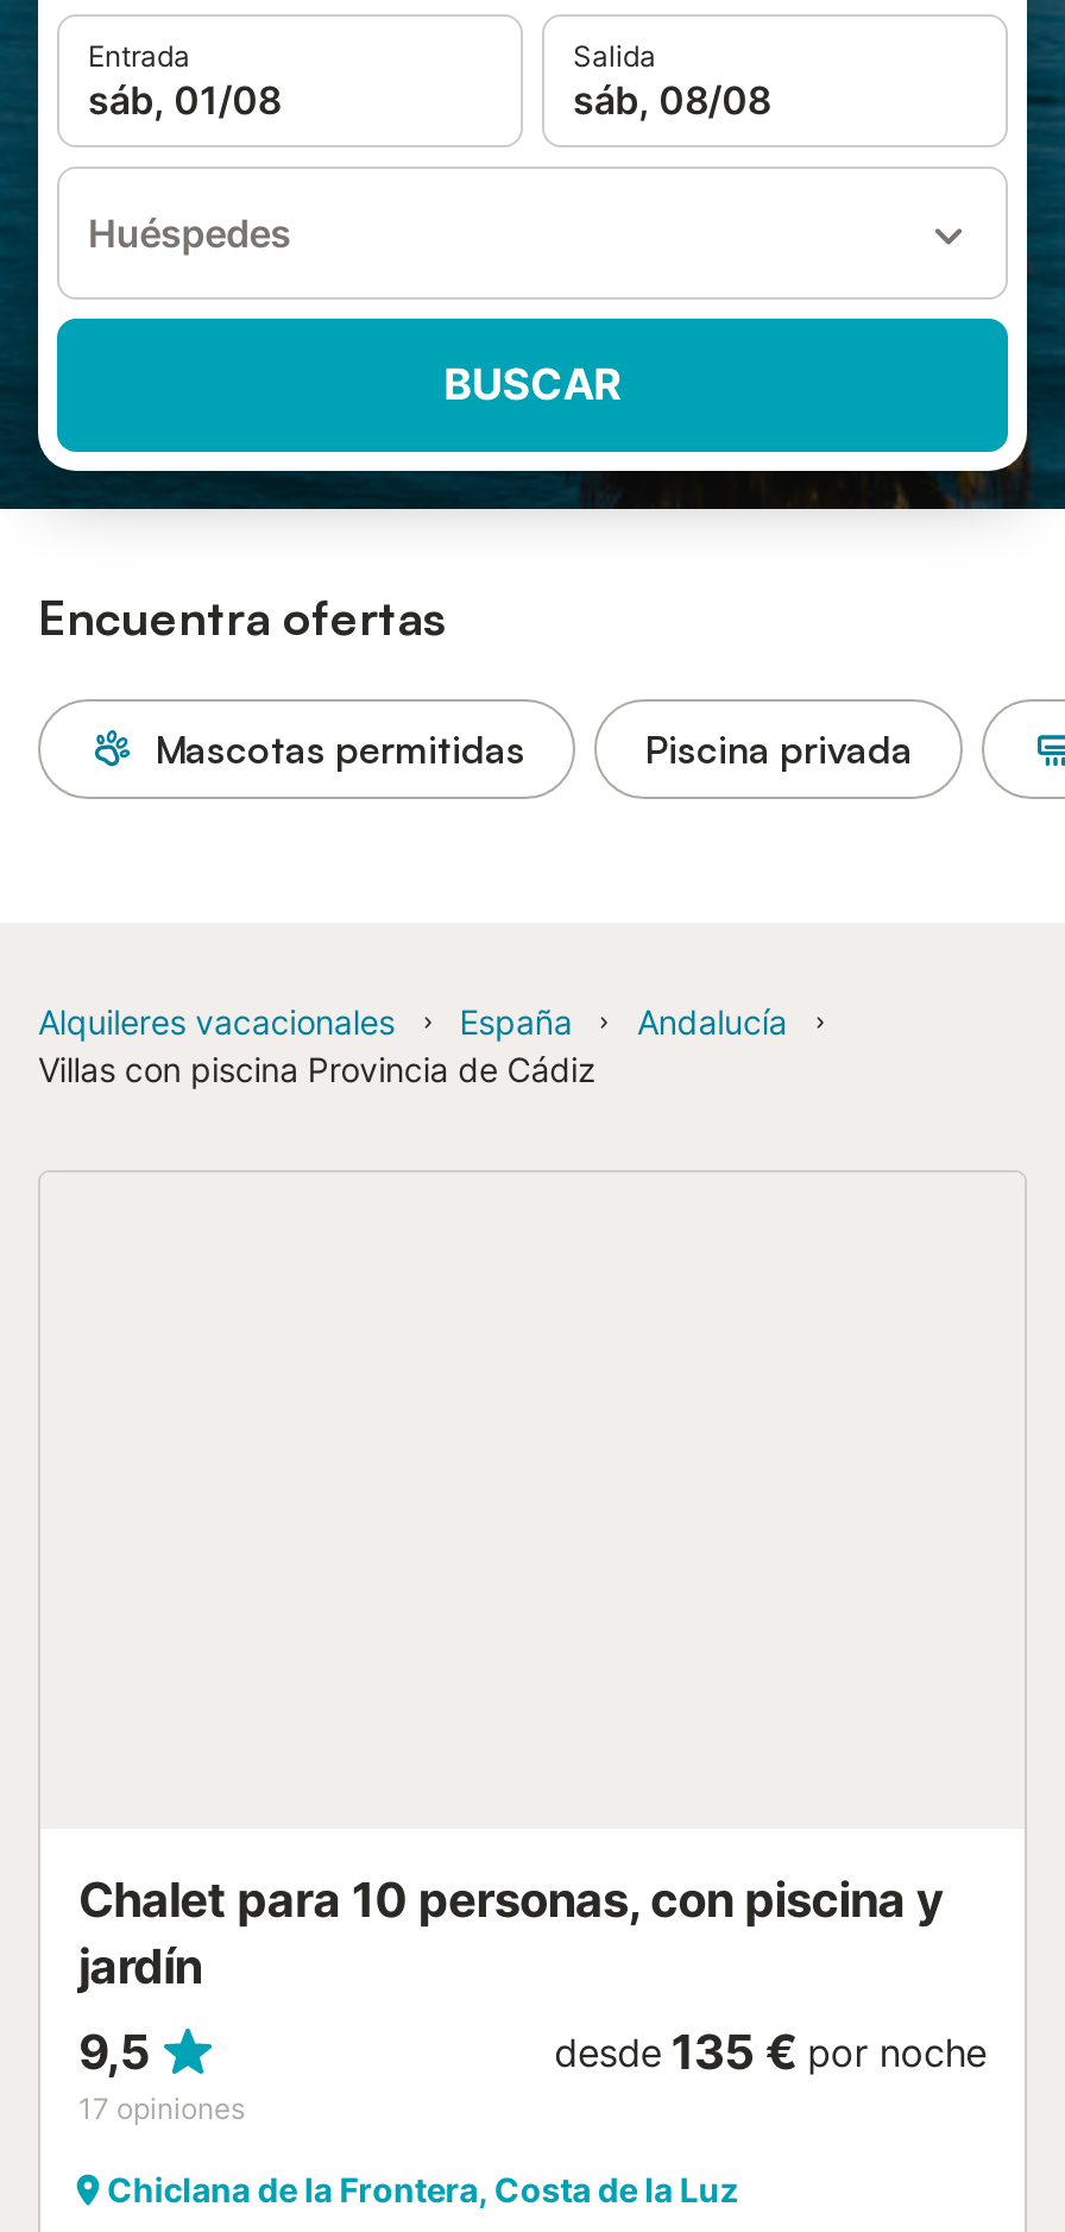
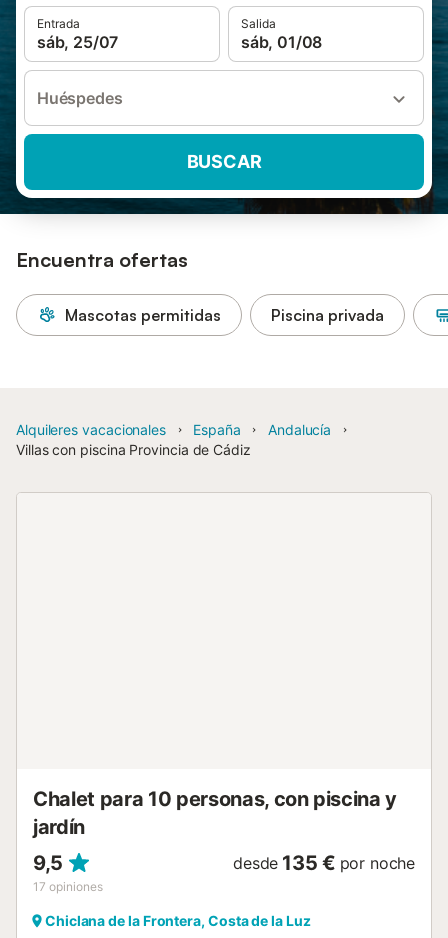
[88,76,281,124] sáb, 01/08 -> [37,32,118,52] sáb, 25/07
[573,76,771,124] sáb, 08/08 -> [241,32,322,52] sáb, 01/08

